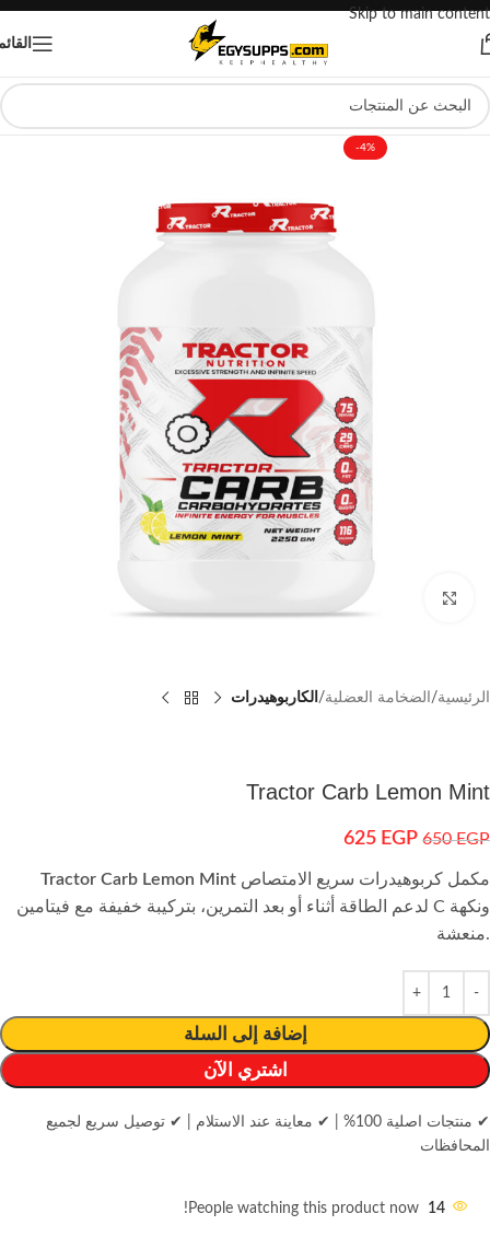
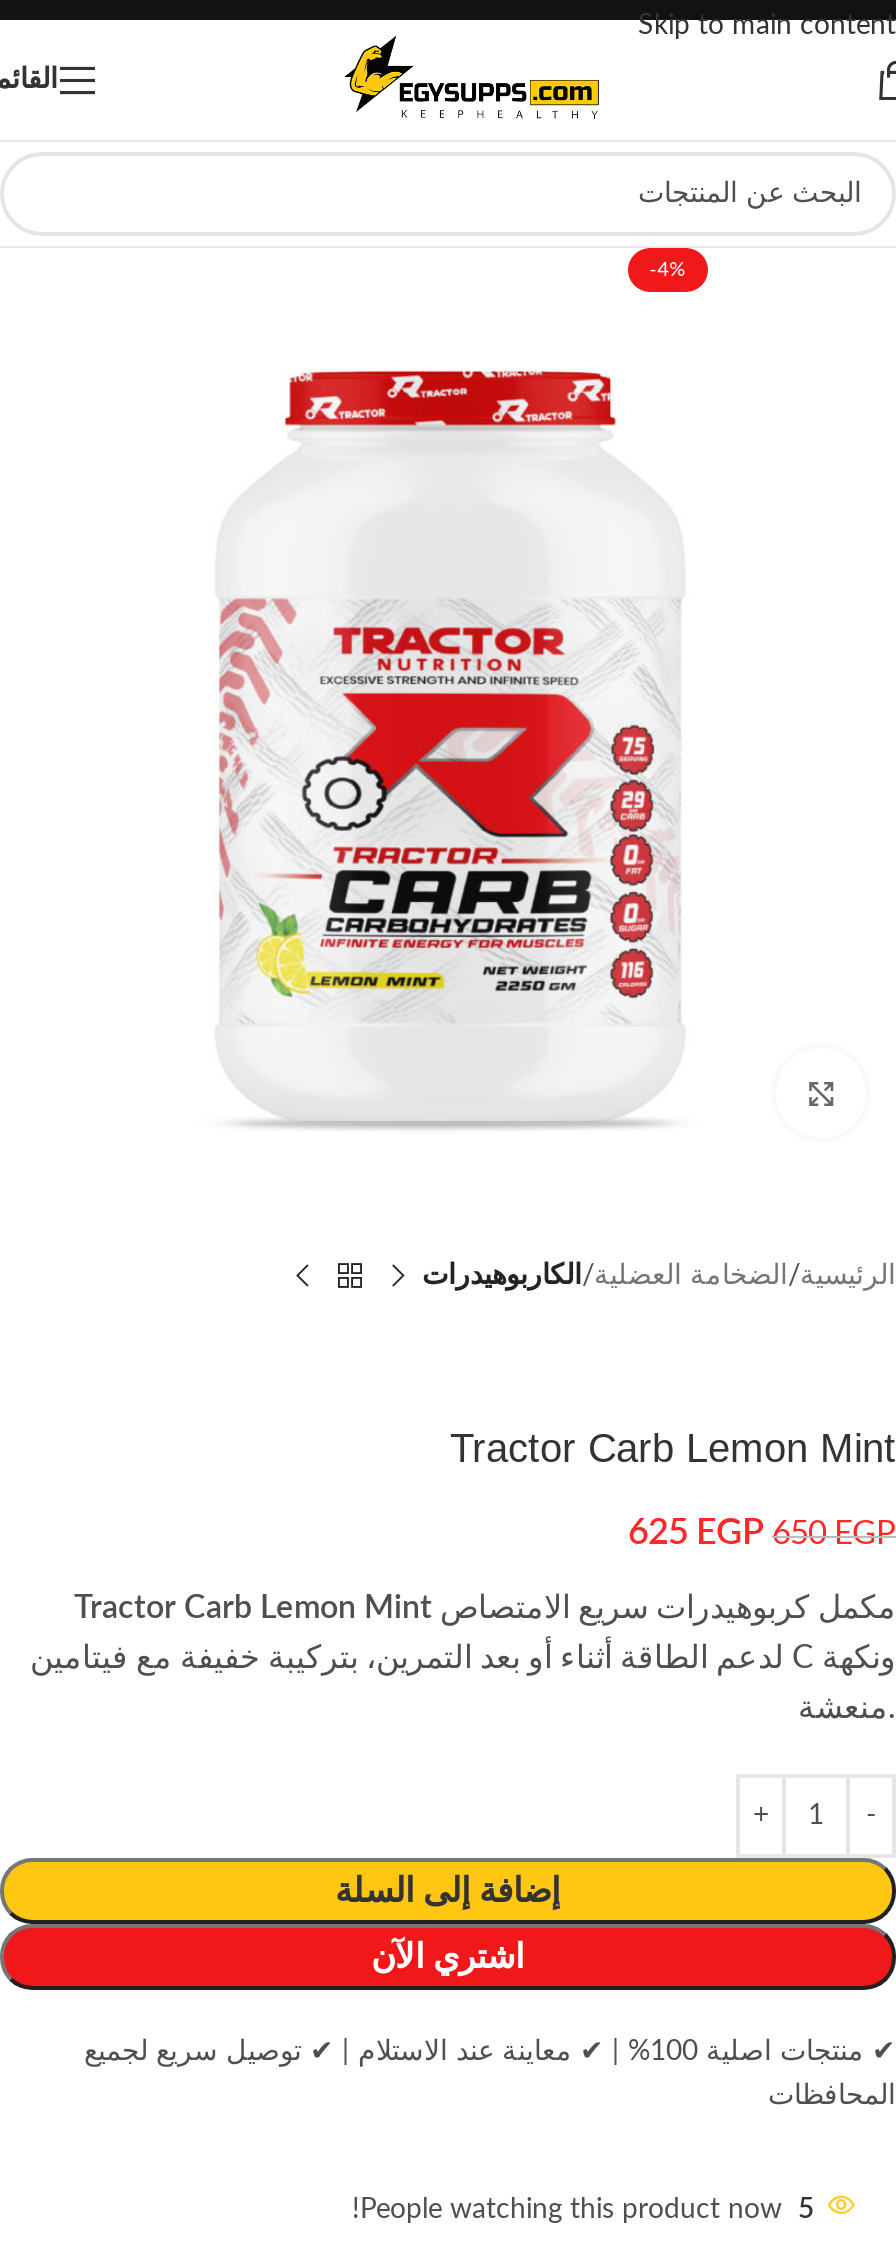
[188,1201,445,1216] People watching this product now! 14 -> [360,2196,814,2224] People watching this product now! 5

